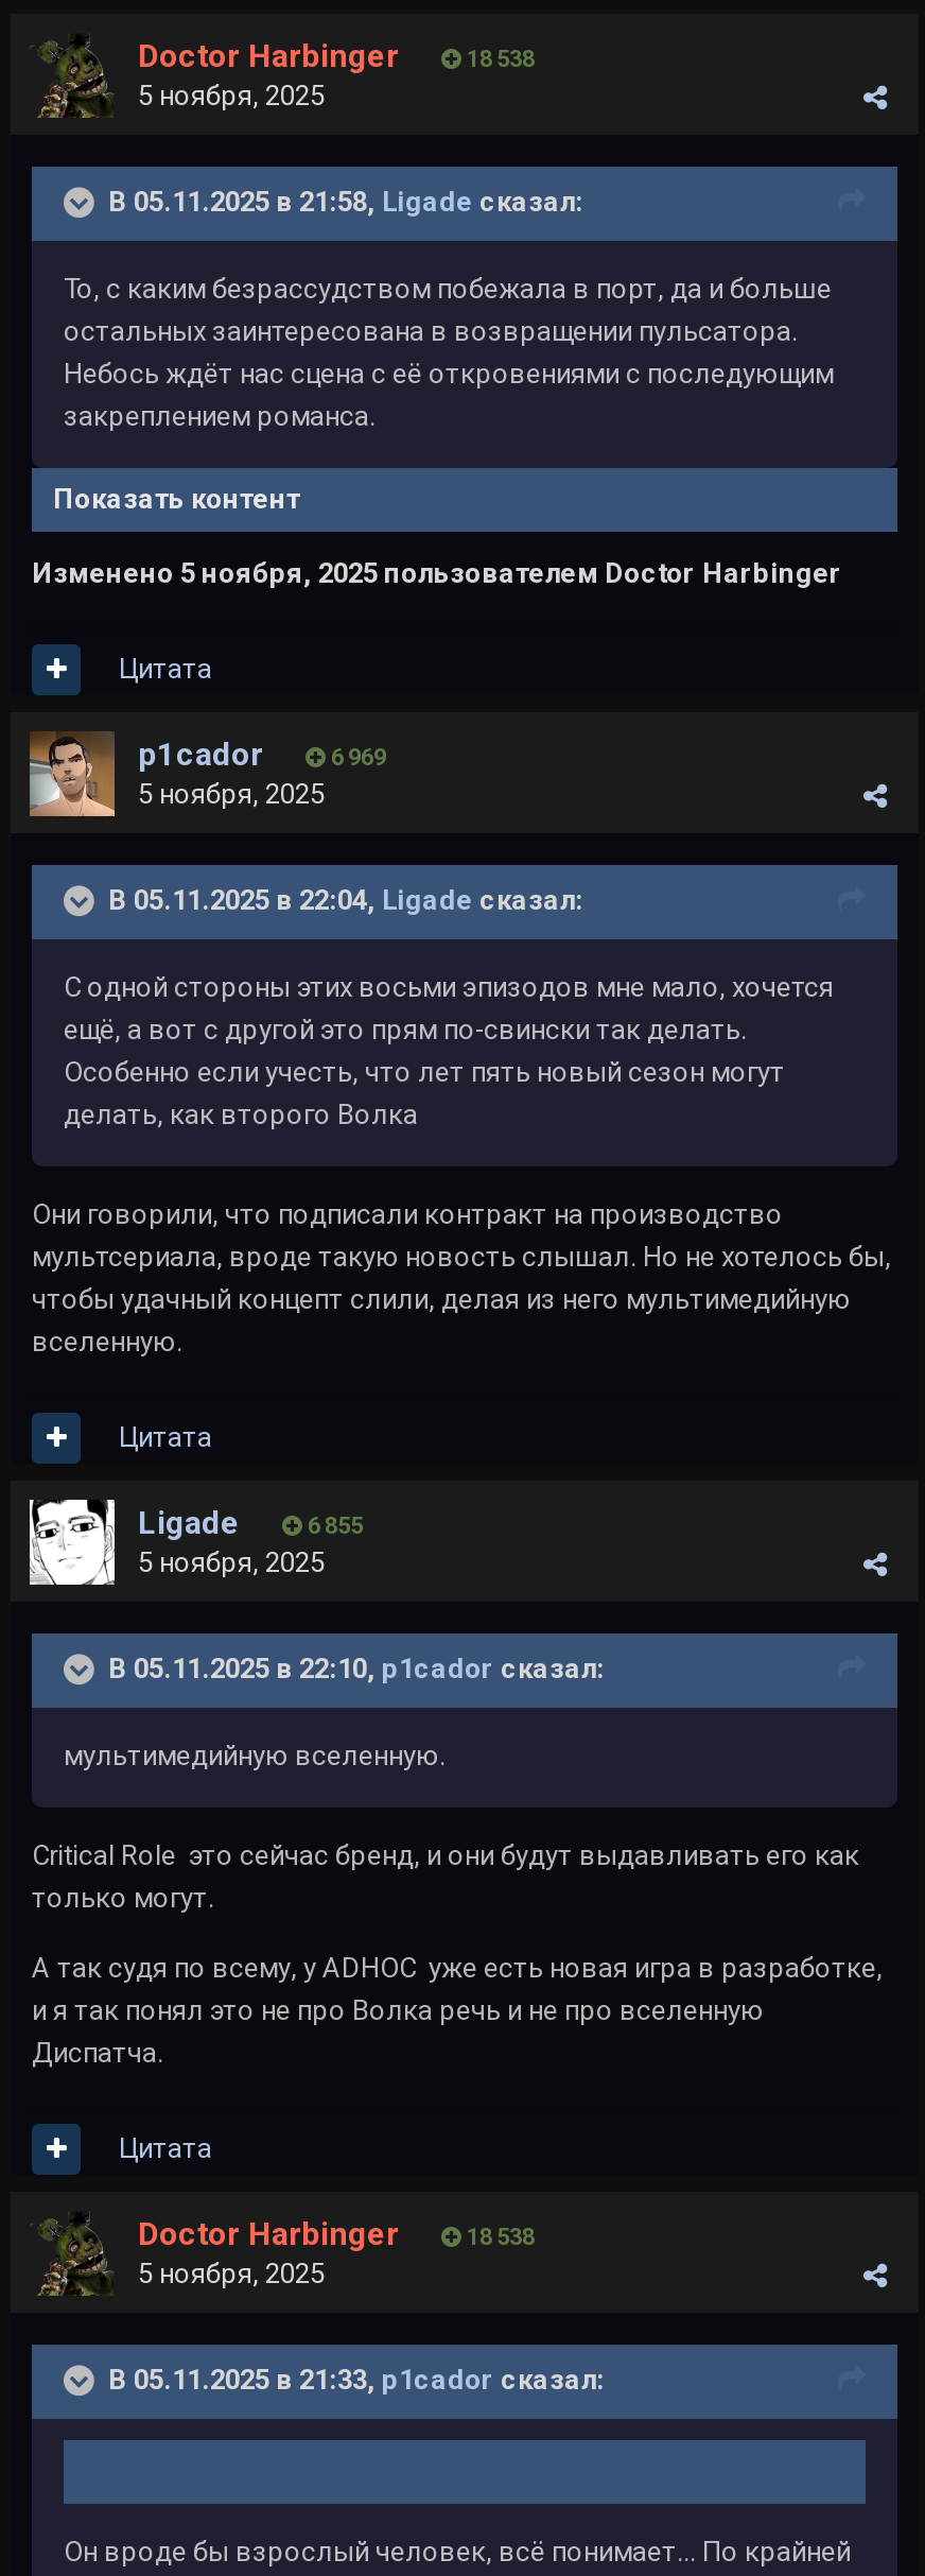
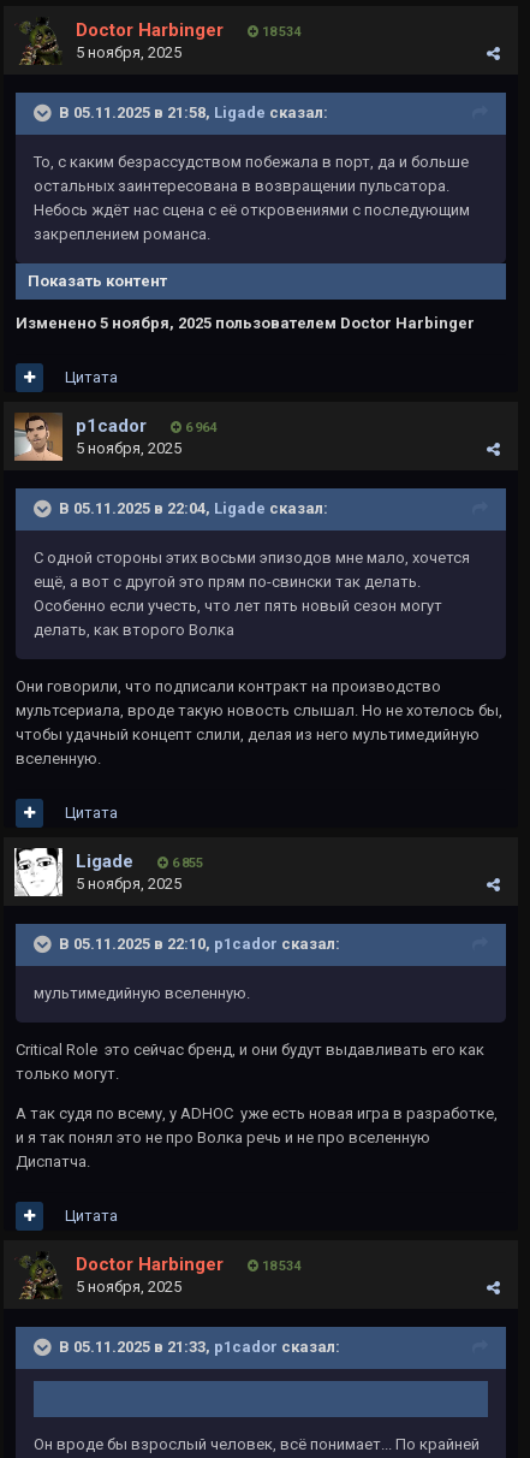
[460,46,535,73] 18 538 -> [258,24,300,40] 18 534
[325,744,386,772] 6 969 -> [181,420,216,435] 6 964
[460,2224,535,2251] 18 538 -> [258,1258,300,1274] 18 534

